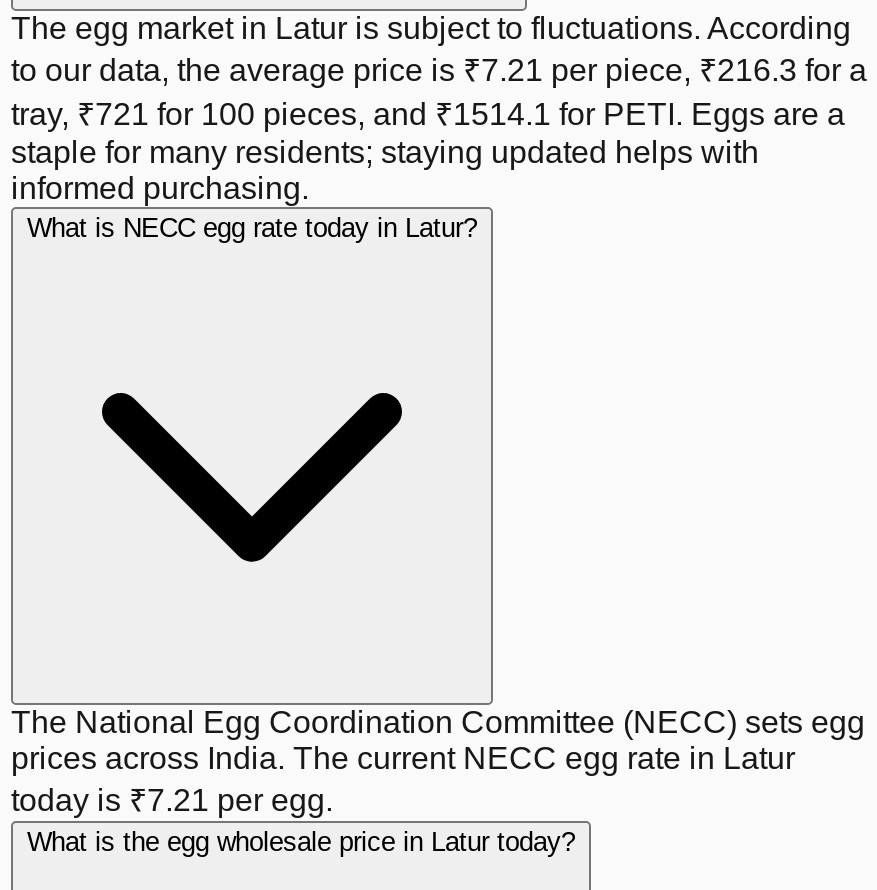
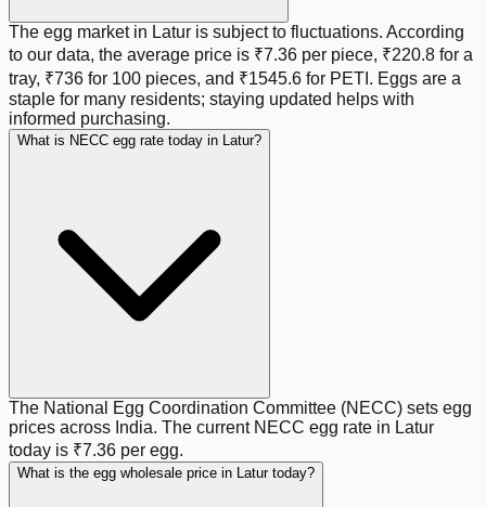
[11,54,867,88] to our data, the average price is ₹7.21 per piece, ₹216.3 for a -> [9,46,473,64] to our data, the average price is ₹7.36 per piece, ₹220.8 for a
[11,98,845,132] tray, ₹721 for 100 pieces, and ₹1514.1 for PETI. Eggs are a -> [9,70,461,88] tray, ₹736 for 100 pieces, and ₹1545.6 for PETI. Eggs are a
[11,784,333,818] today is ₹7.21 per egg. -> [9,441,183,460] today is ₹7.36 per egg.

